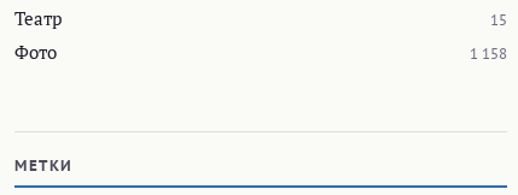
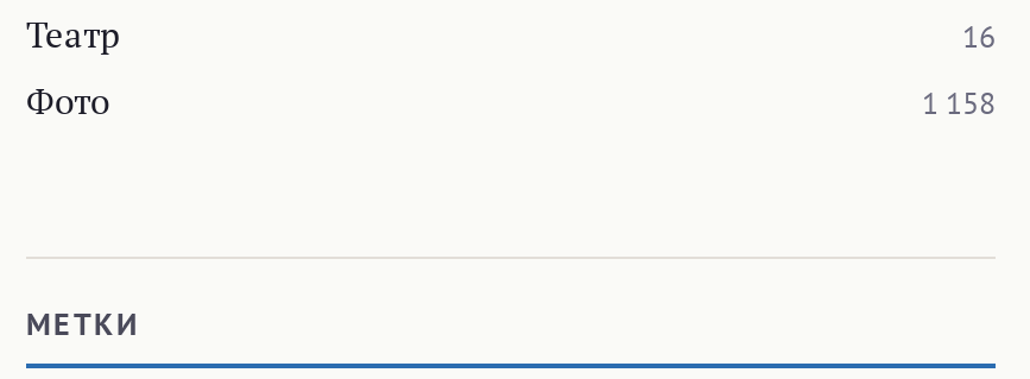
[490,10,507,31] 15 -> [962,18,996,58] 16

